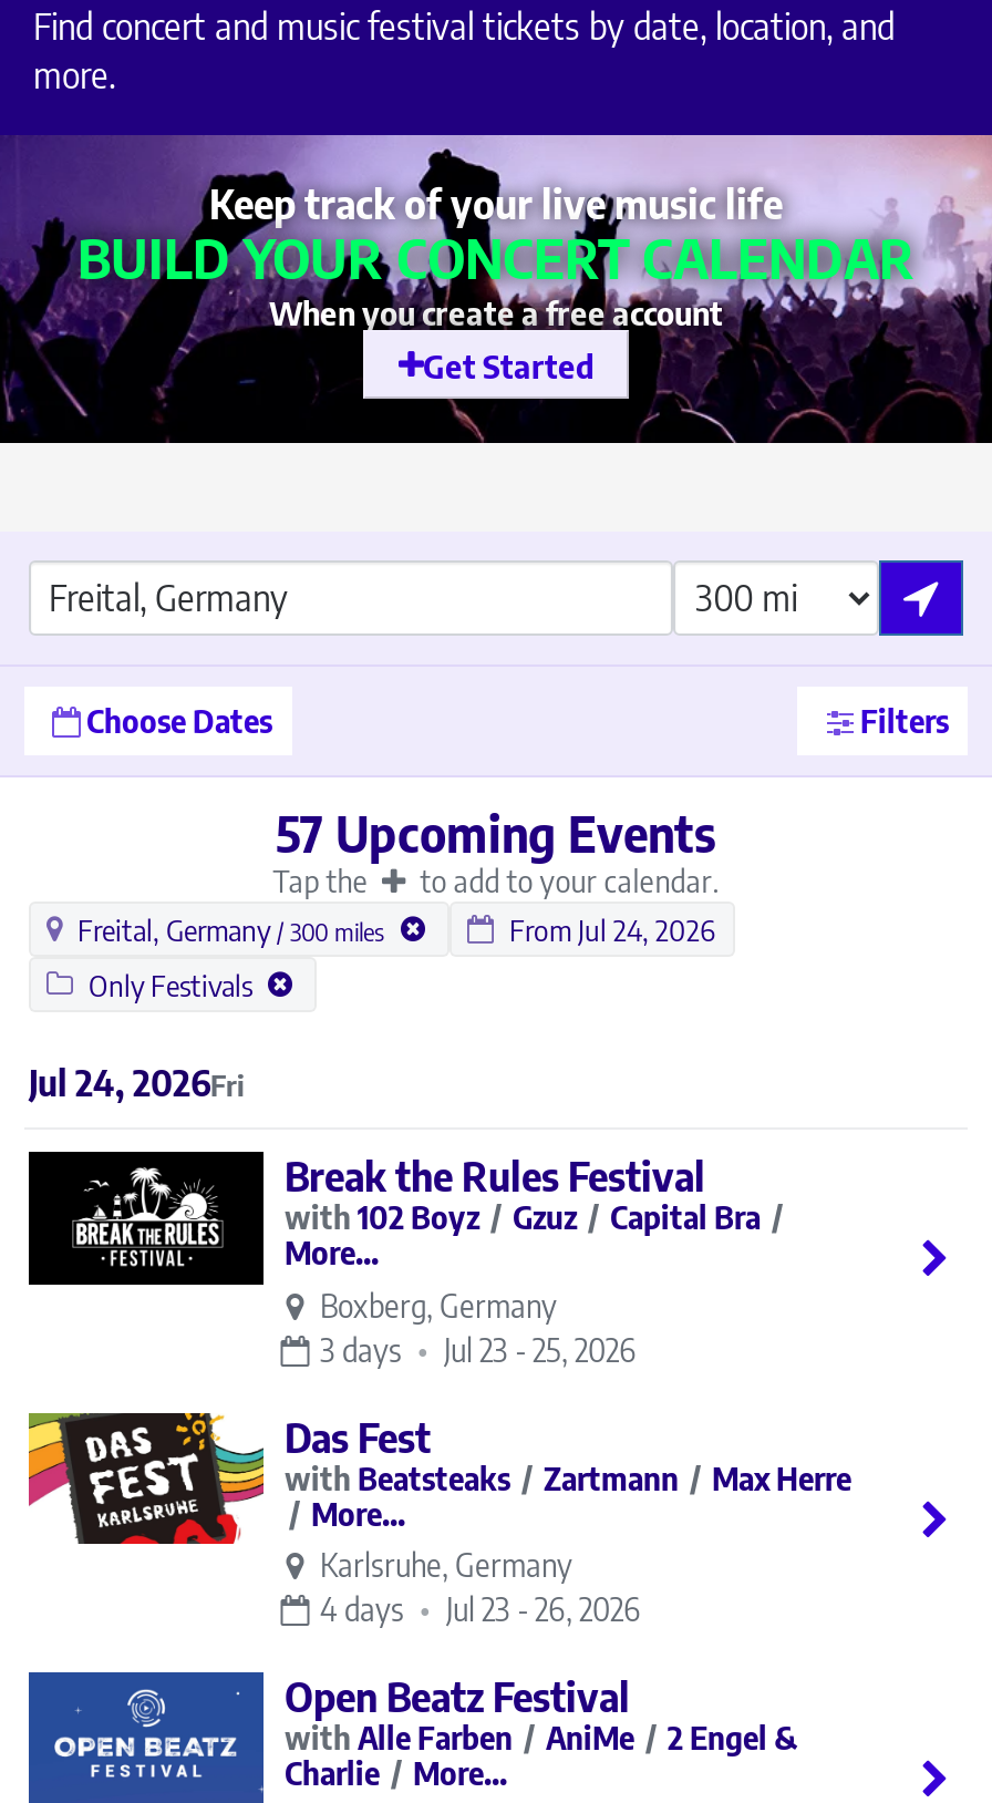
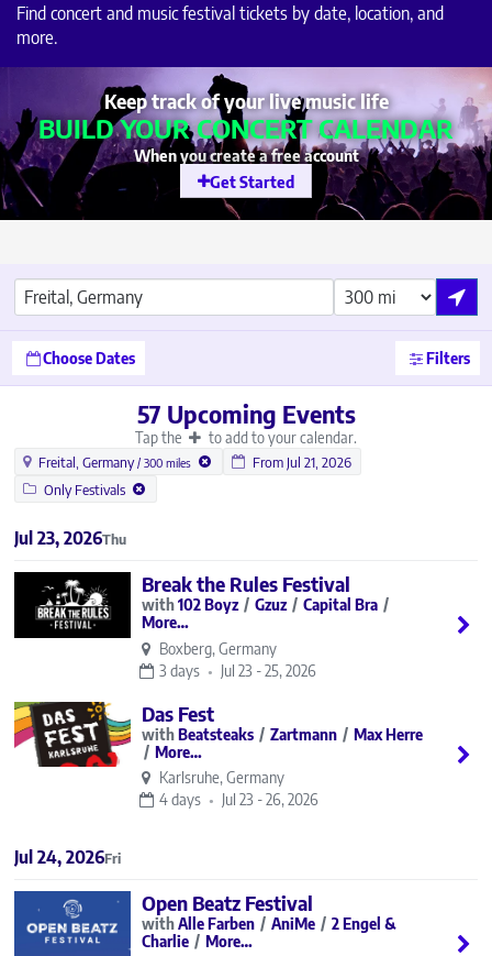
[509,912,715,948] From Jul 24, 2026 -> [253,453,351,471] From Jul 21, 2026
[29,1062,244,1106] Fri | Jul 24, 2026 -> [14,527,126,549] Thu | Jul 23, 2026
none -> [14,846,121,868] Fri | Jul 24, 2026

